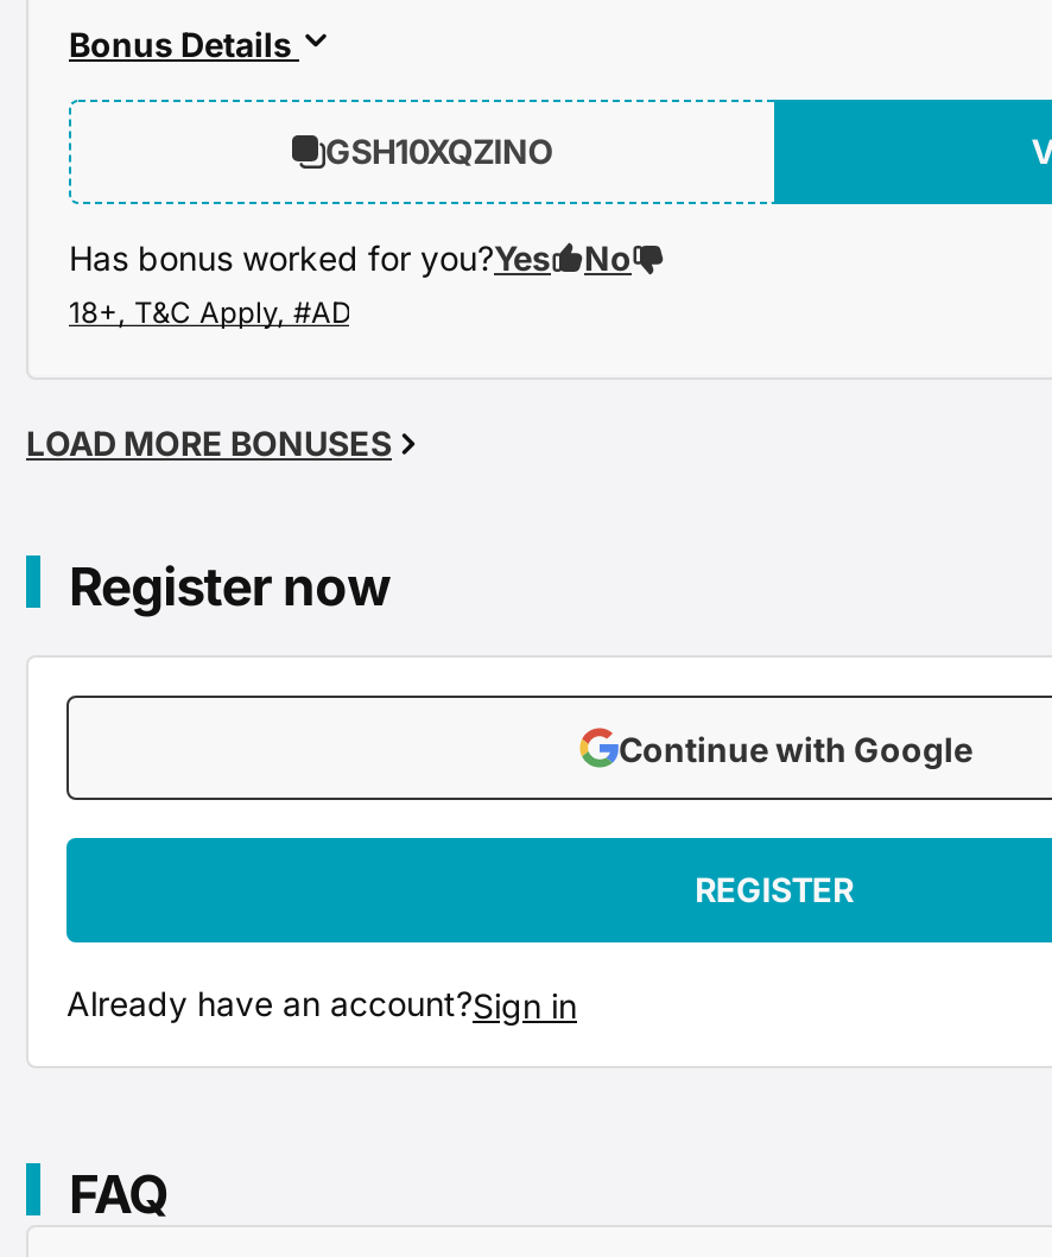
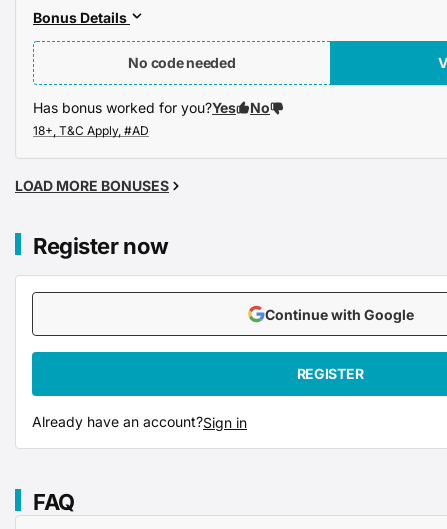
[325,131,553,171] GSH10XQZINO -> [128,54,235,71] No code needed

